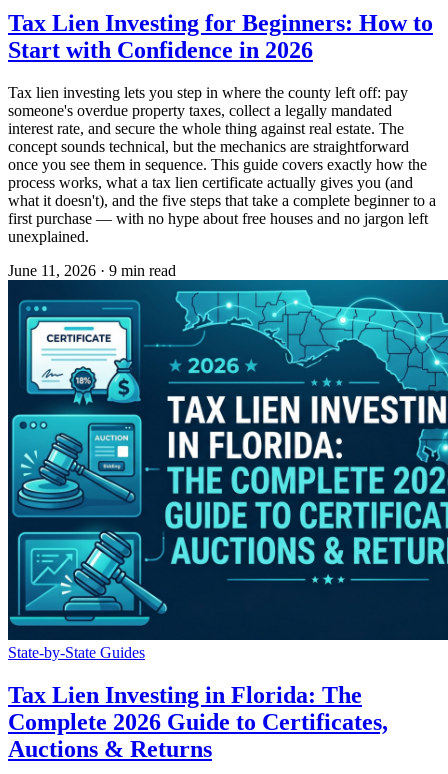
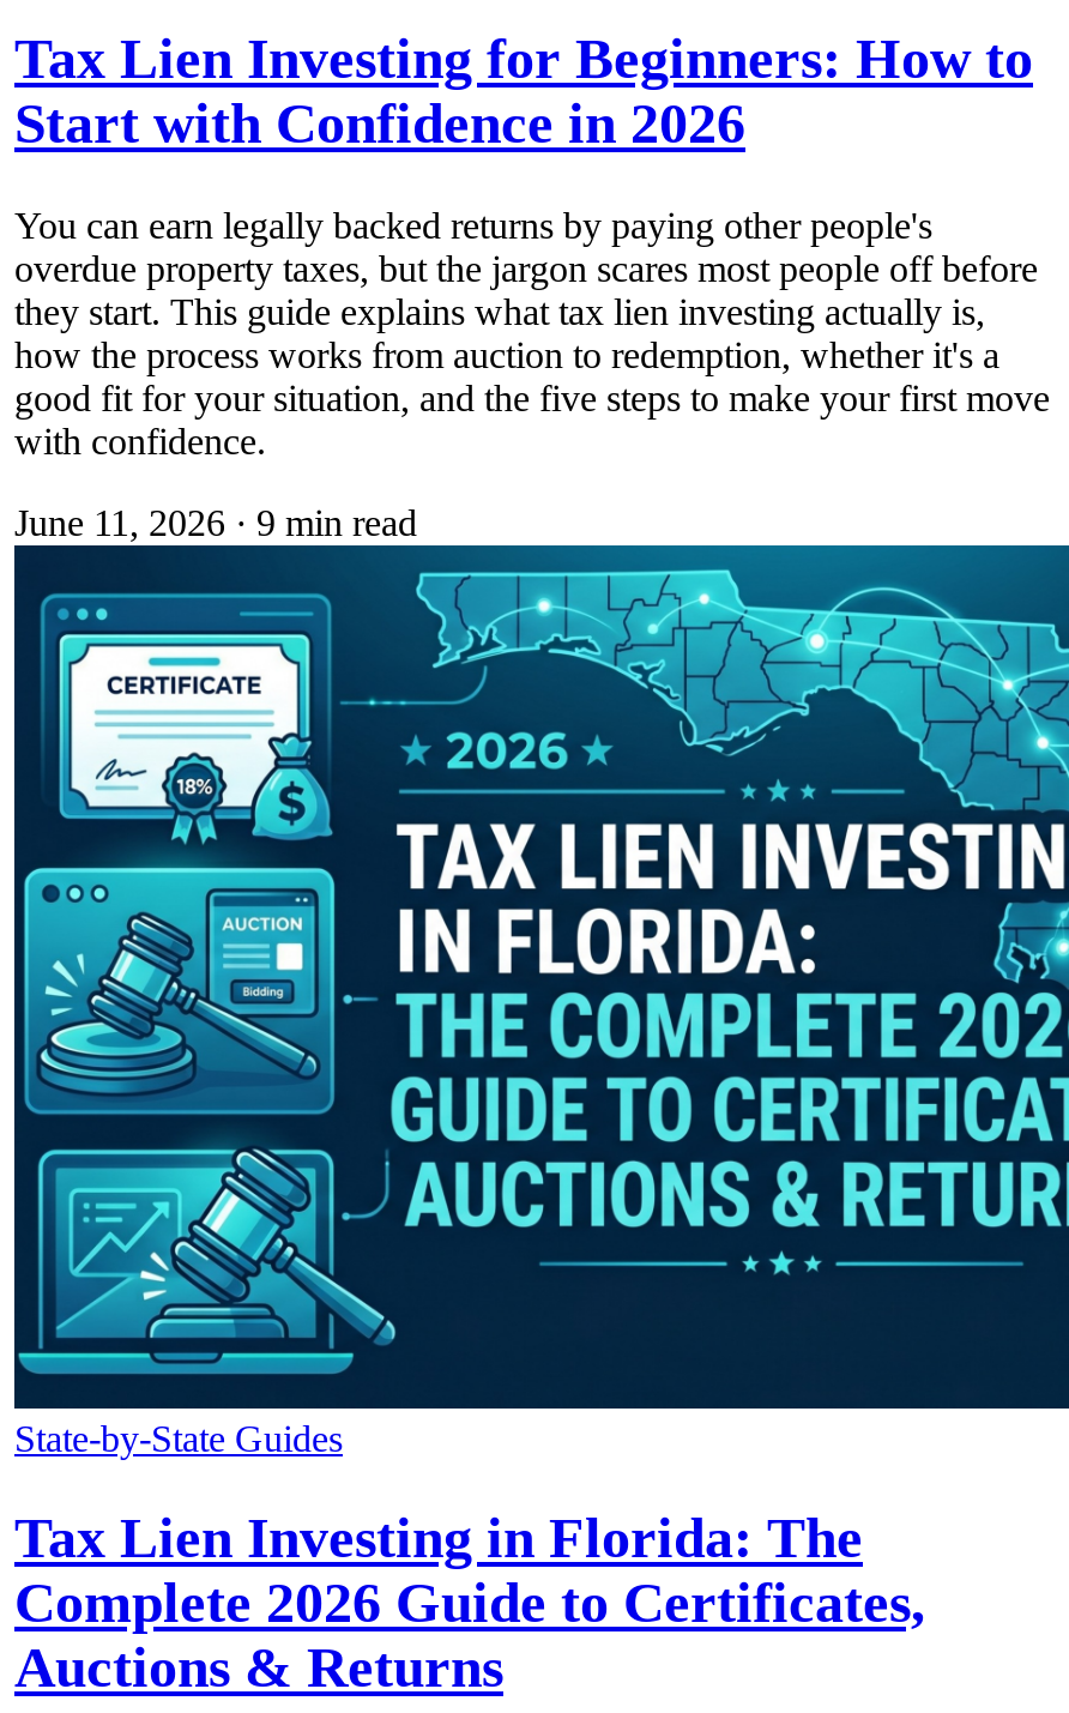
[8,84,436,245] Tax lien investing lets you step in where the county left off: pay | someone's overdue property taxes, collect a legally mandated | interest rate, and secure the whole thing against real estate. The | concept sounds technical, but the mechanics are straightforward | once you see them in sequence. This guide covers exactly how the | process works, what a tax lien certificate actually gives you (and | what it doesn't), and the five steps that take a complete beginner to a | first purchase — with no hype about free houses and no jargon left | unexplained. -> [14,204,1050,461] You can earn legally backed returns by paying other people's | overdue property taxes, but the jargon scares most people off before | they start. This guide explains what tax lien investing actually is, | how the process works from auction to redemption, whether it's a | good fit for your situation, and the five steps to make your first move | with confidence.

